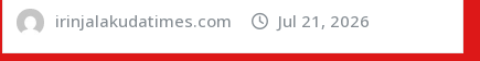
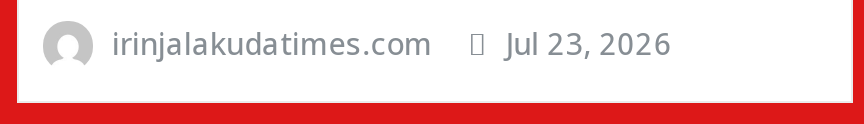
[278,10,370,32] Jul 21, 2026 -> [505,23,671,63] Jul 23, 2026

